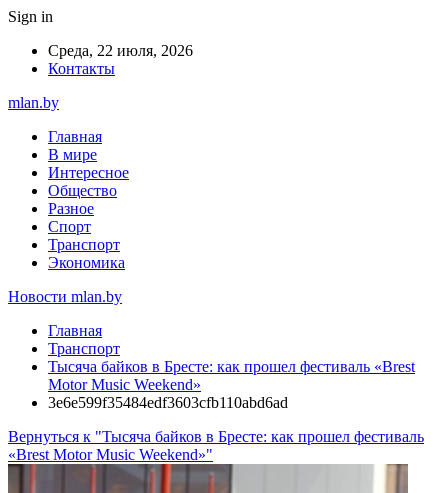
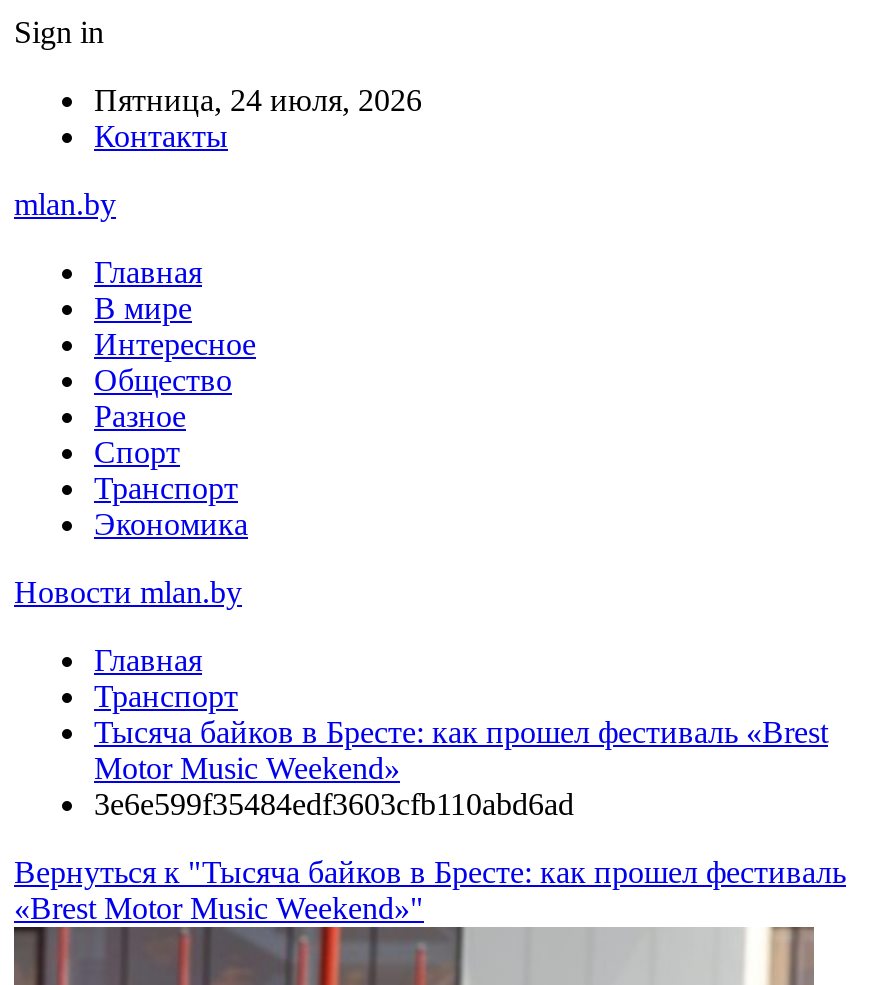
[48,42,193,59] Среда, 22 июля, 2026 -> [94,83,422,117] Пятница, 24 июля, 2026

